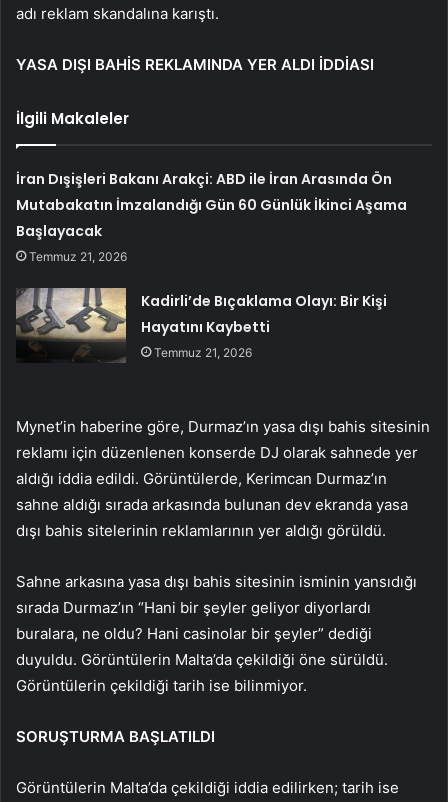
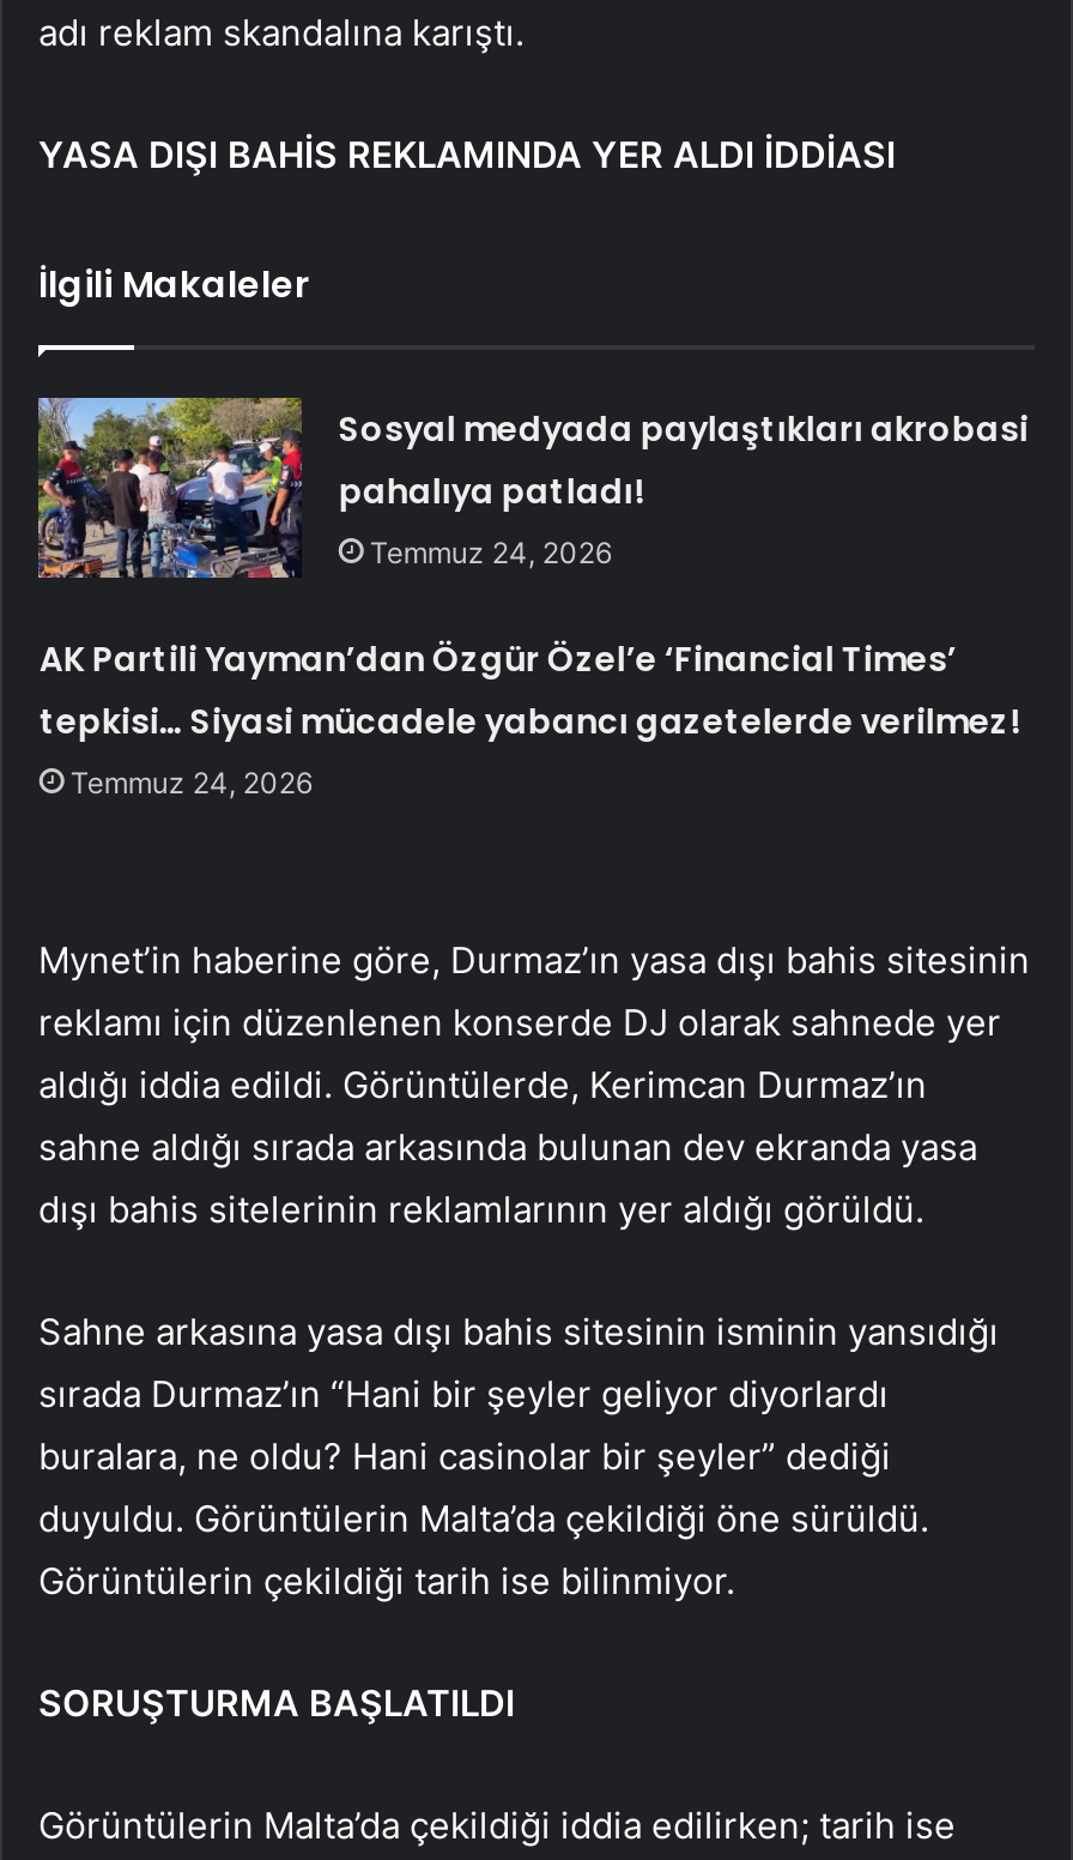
[16,169,407,264] İran Dışişleri Bakanı Arakçi: ABD ile İran Arasında Ön | Mutabakatın İmzalandığı Gün 60 Günlük İkinci Aşama | Başlayacak | Temmuz 21, 2026 -> [338,405,1028,571] Sosyal medyada paylaştıkları akrobasi | pahalıya patladı! | Temmuz 24, 2026
[141,291,387,360] Kadirli’de Bıçaklama Olayı: Bir Kişi | Hayatını Kaybetti | Temmuz 21, 2026 -> [39,635,1019,801] AK Partili Yayman’dan Özgür Özel’e ‘Financial Times’ | tepkisi… Siyasi mücadele yabancı gazetelerde verilmez! | Temmuz 24, 2026

